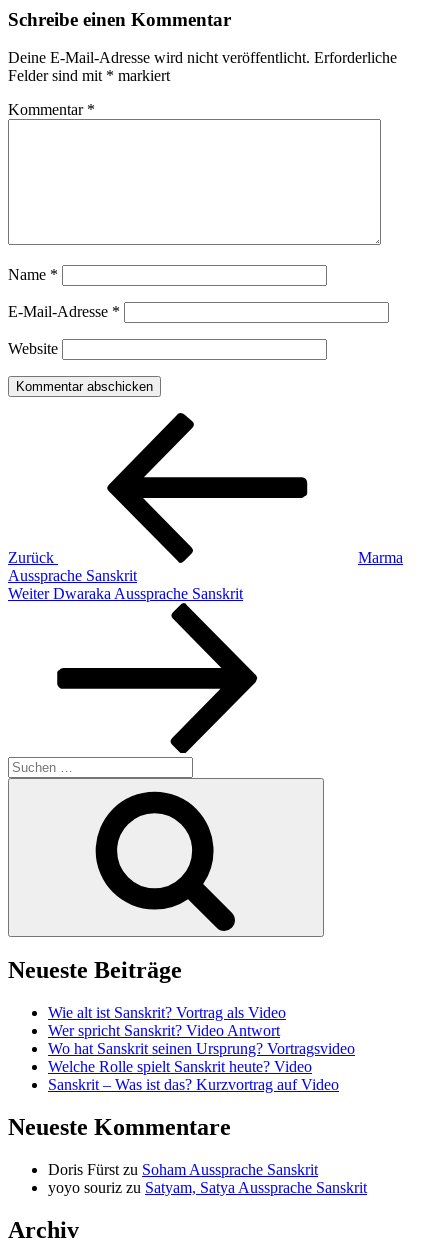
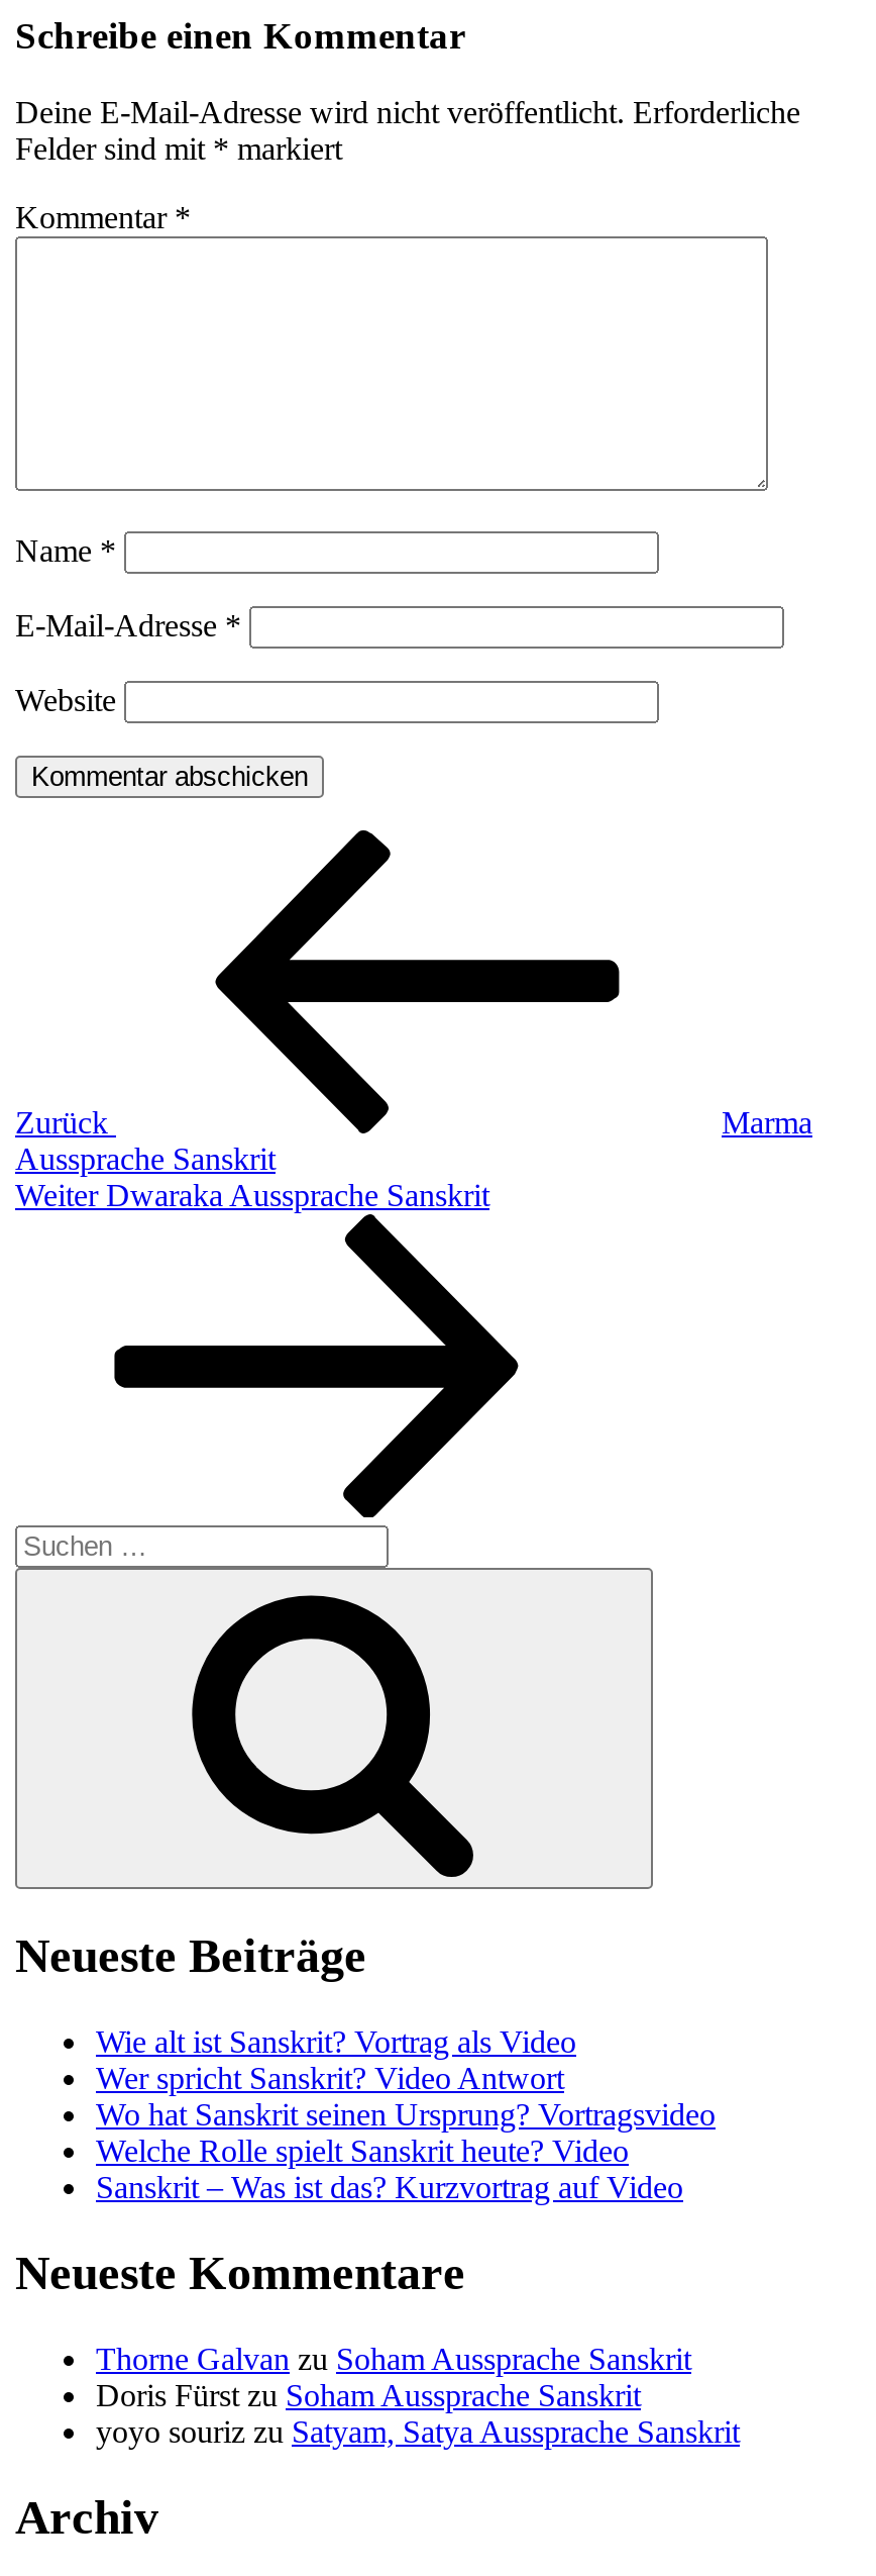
none -> [96,2341,691,2376] Thorne Galvan zu Soham Aussprache Sanskrit

